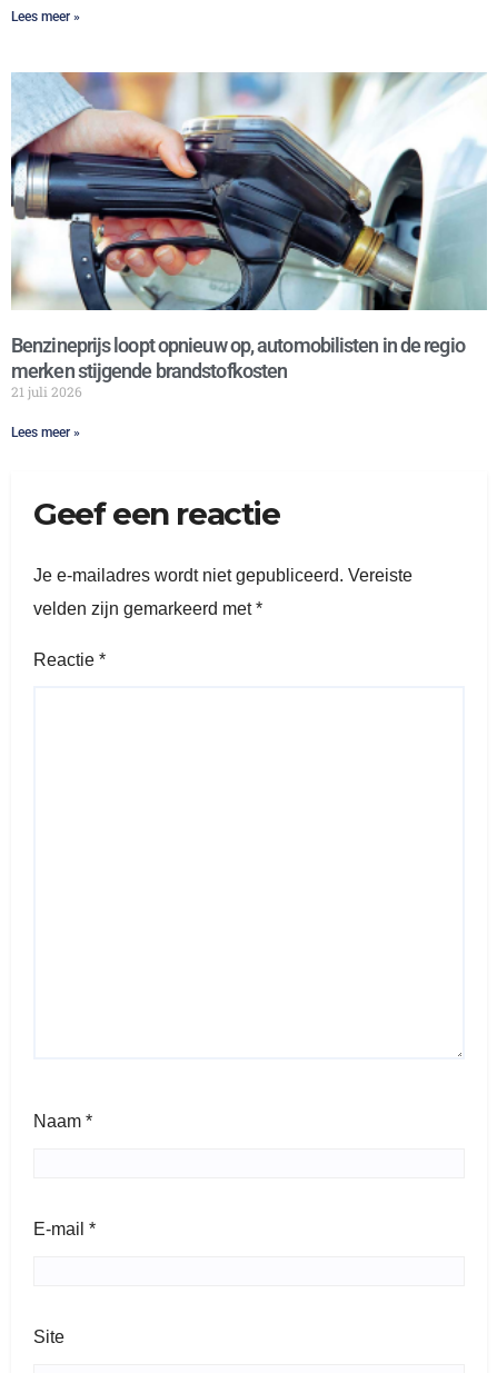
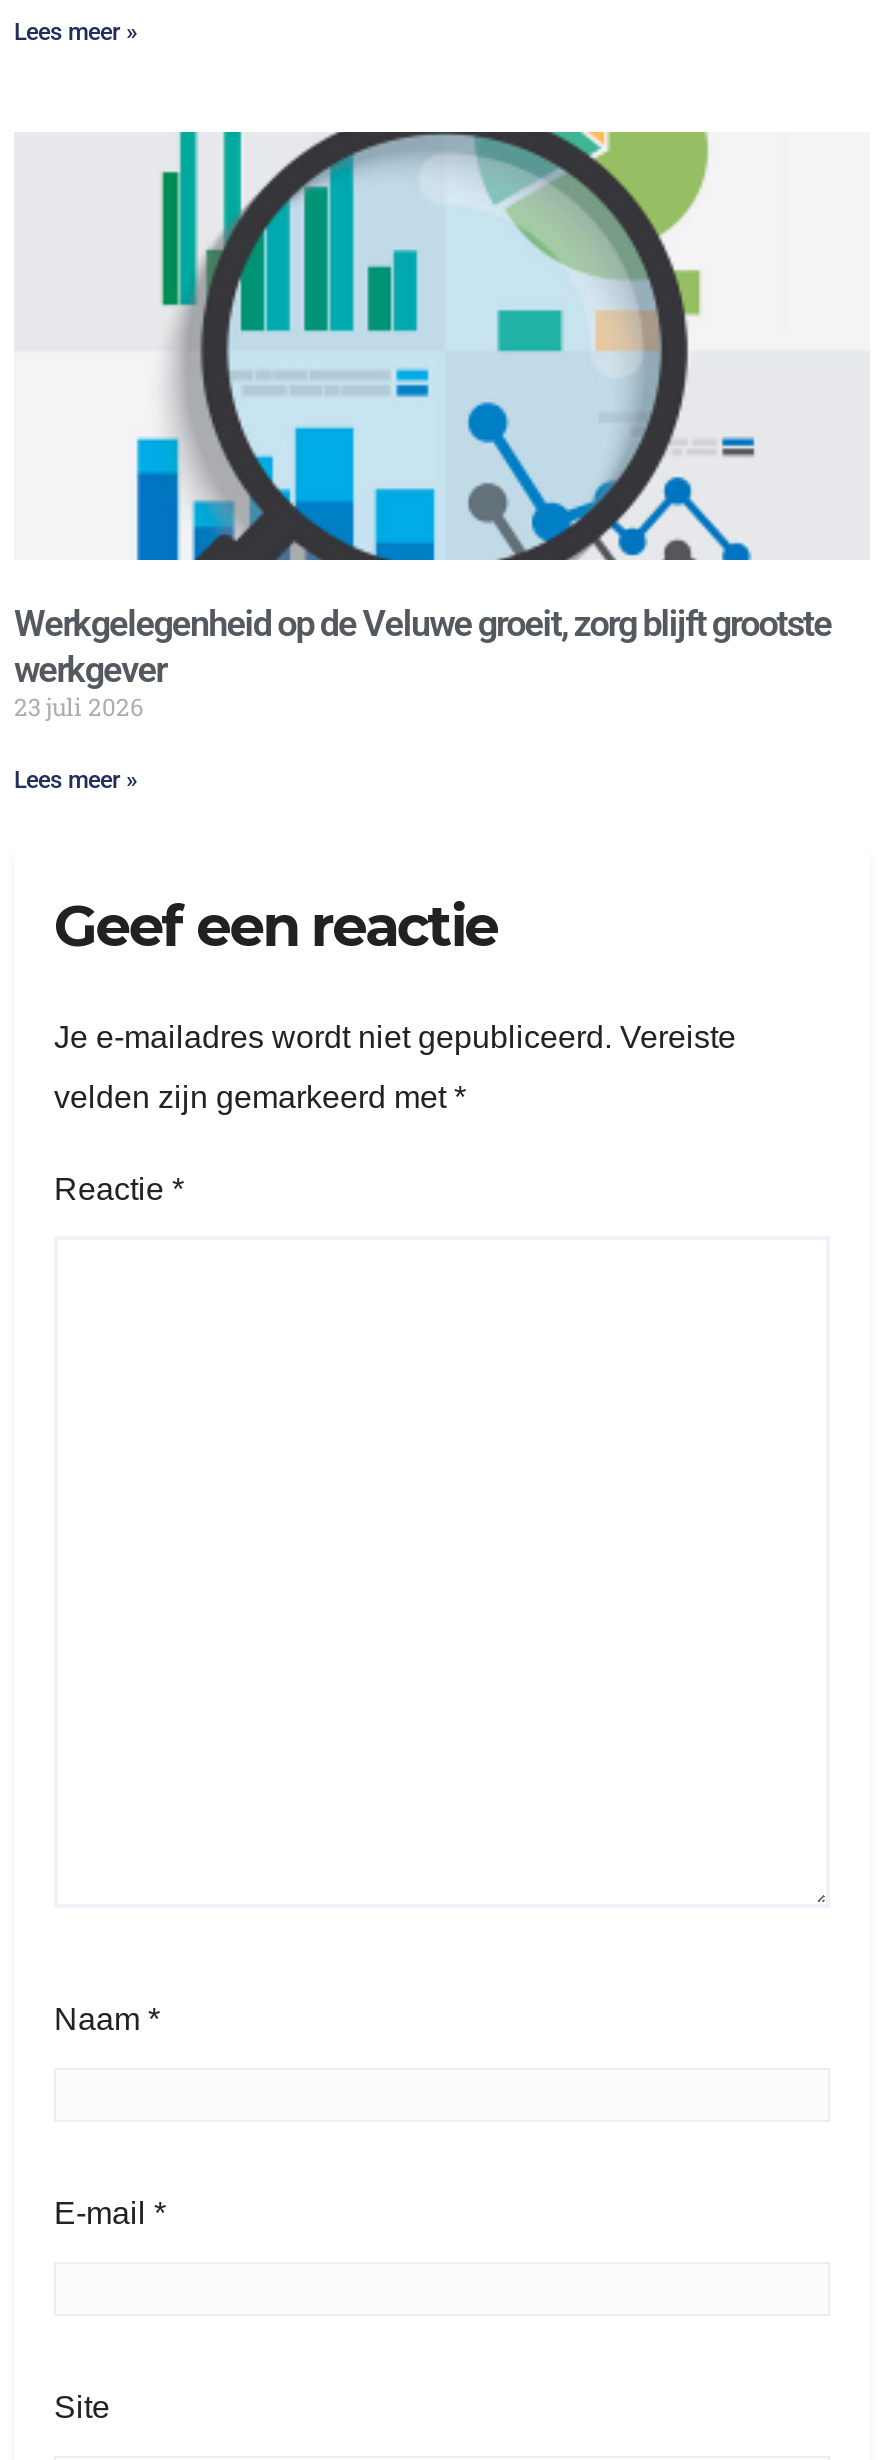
[10,71,487,400] [image] | Benzineprijs loopt opnieuw op, automobilisten in de regio | merken stijgende brandstofkosten | 21 juli 2026 -> [14,130,868,722] [image] | Werkgelegenheid op de Veluwe groeit, zorg blijft grootste | werkgever | 23 juli 2026

